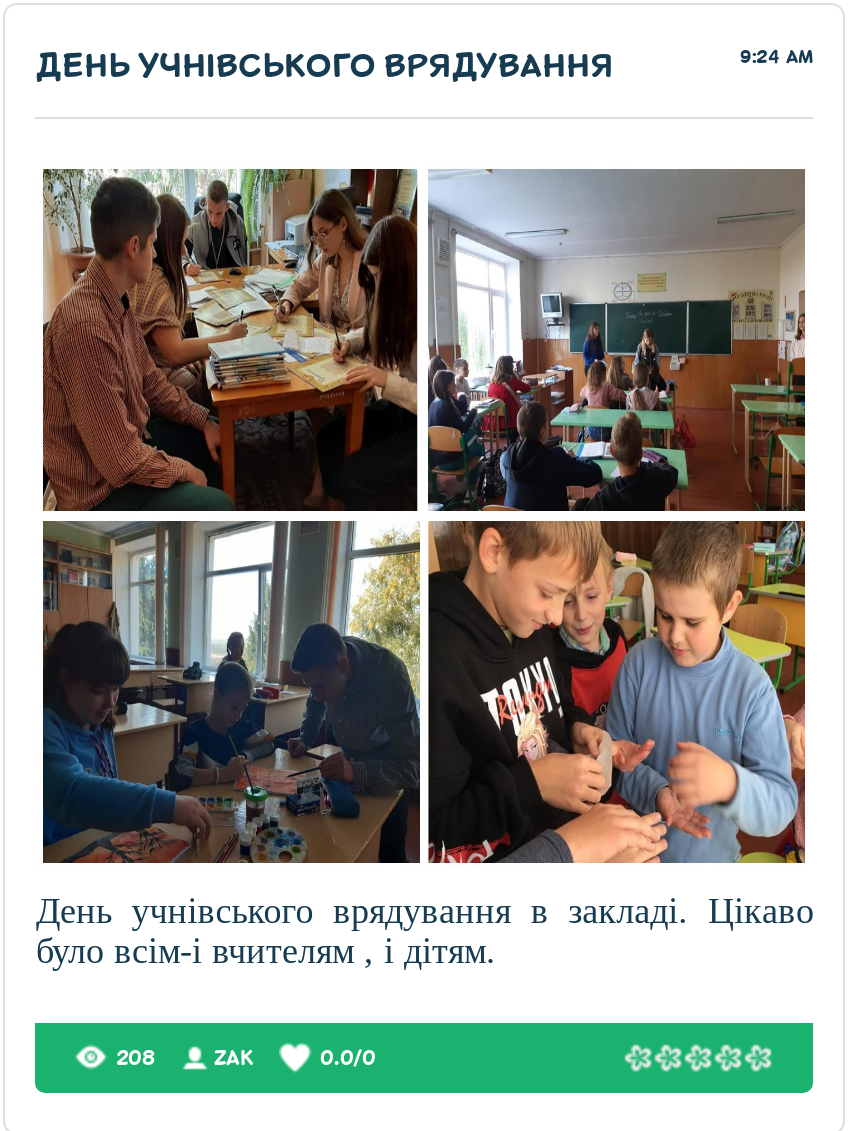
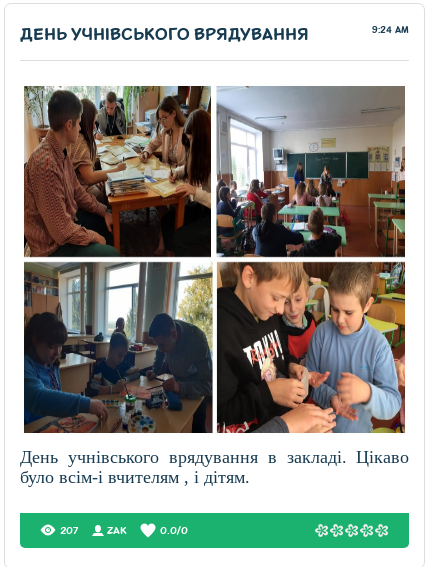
[116,1045,156,1071] 208 -> [60,524,78,537] 207

